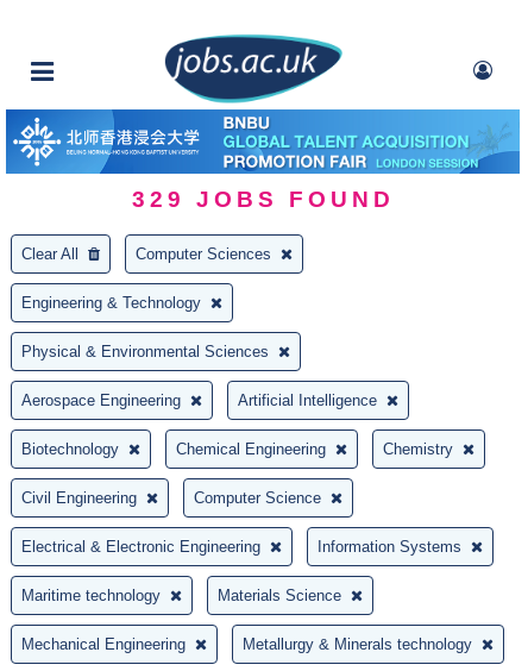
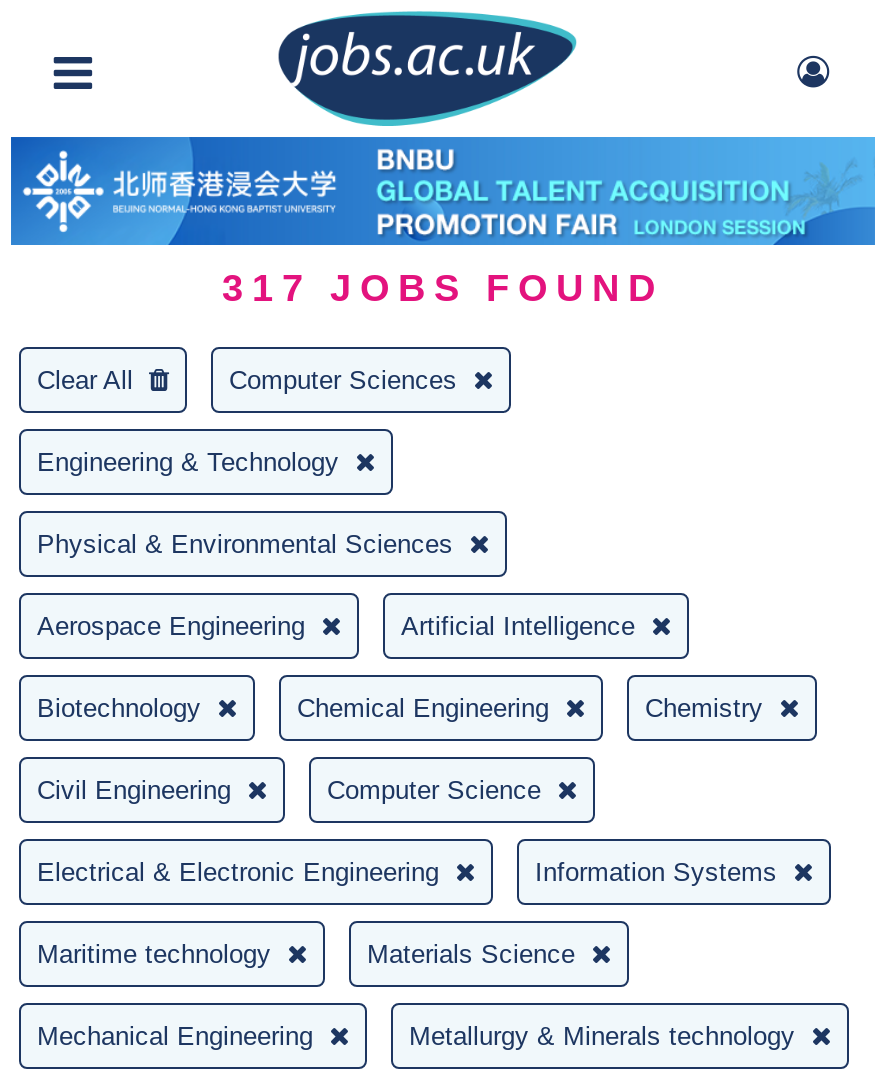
[131,186,394,211] 329 JOBS FOUND -> [222,266,664,308] 317 JOBS FOUND

